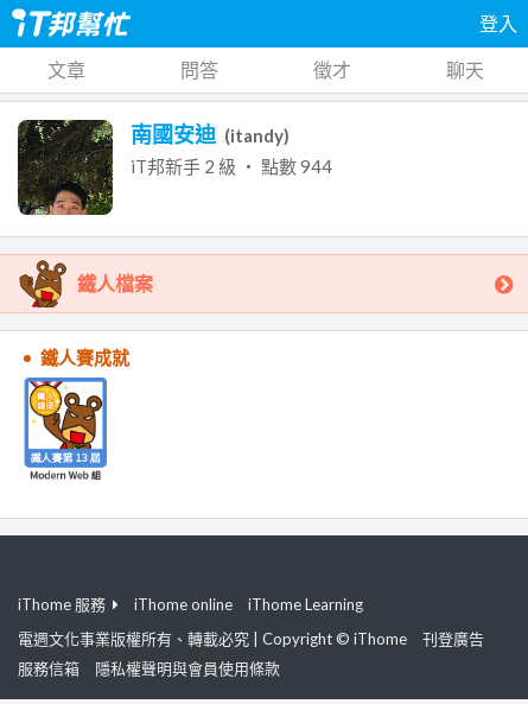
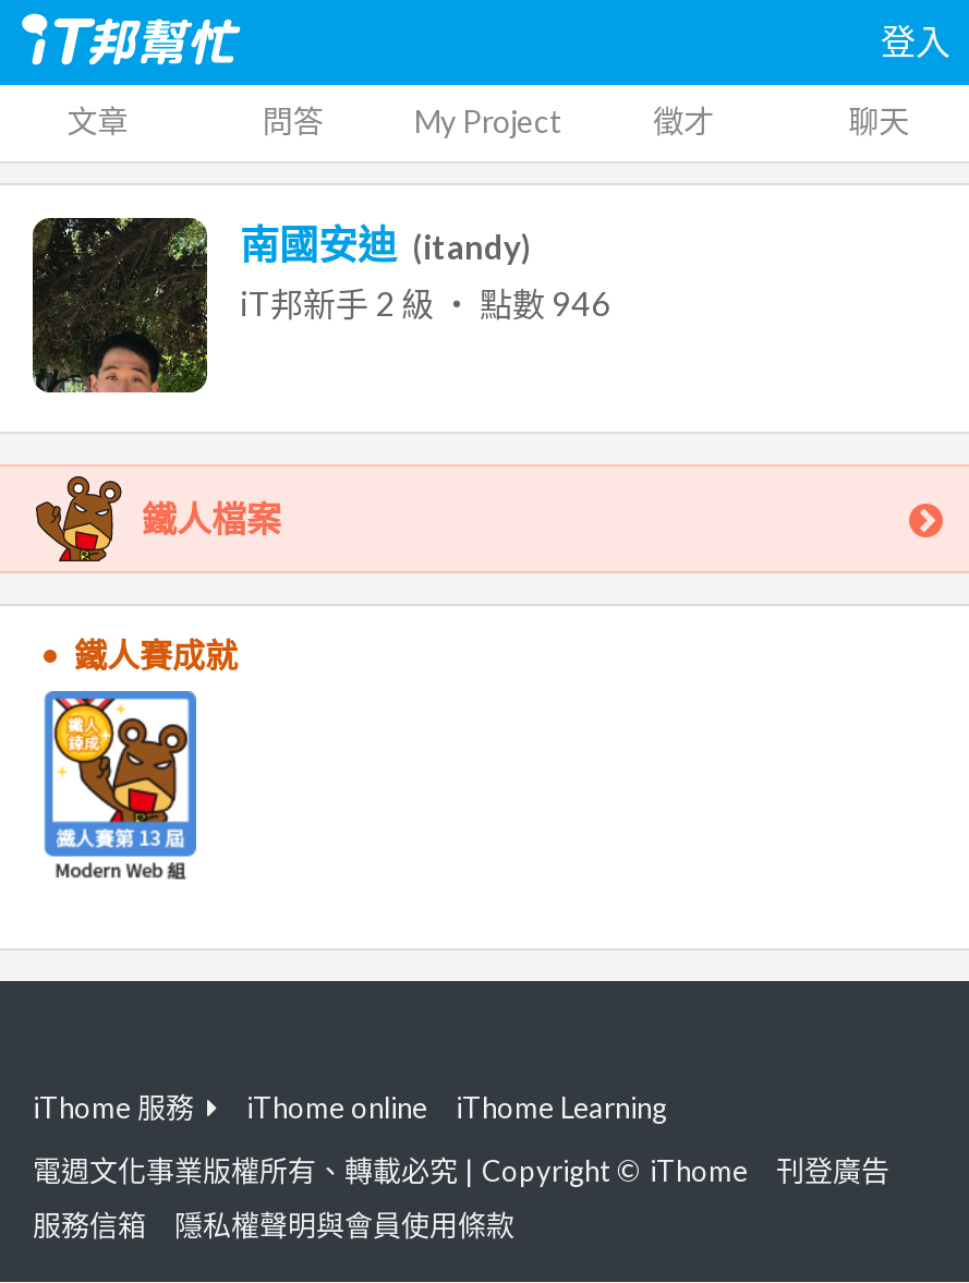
none -> [414,102,562,140] My Project
[131,156,332,177] iT邦新手 2級 ‧ 點數944 -> [240,283,610,323] iT邦新手 2級 ‧ 點數946

